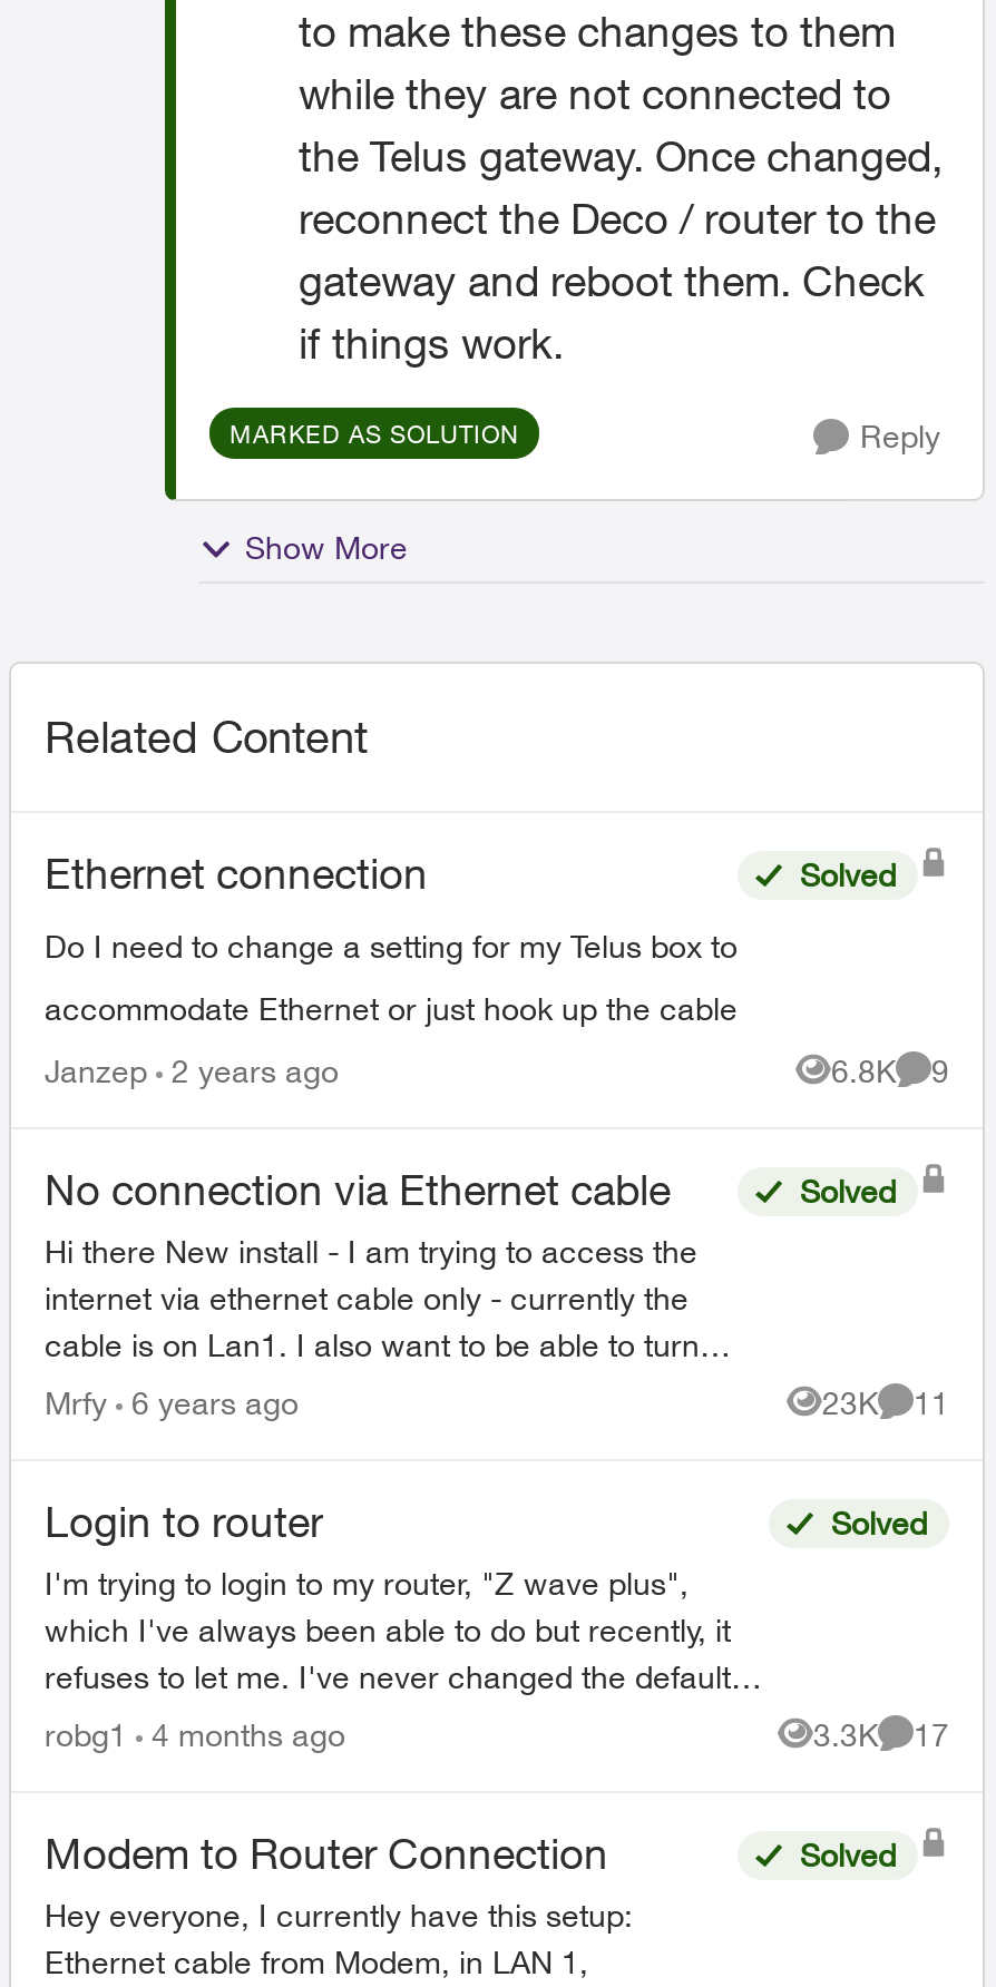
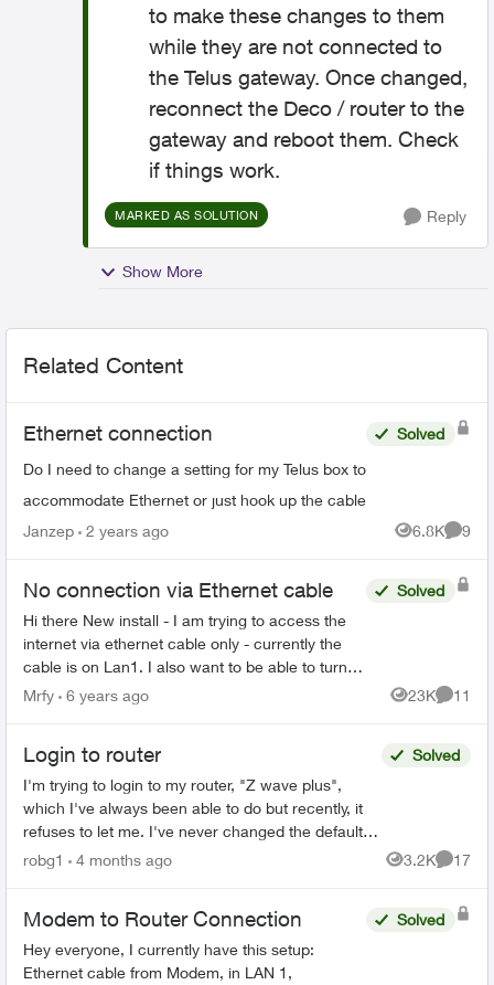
[813,1715,949,1753] 3.3K 17 -> [404,850,471,869] 3.2K 17

